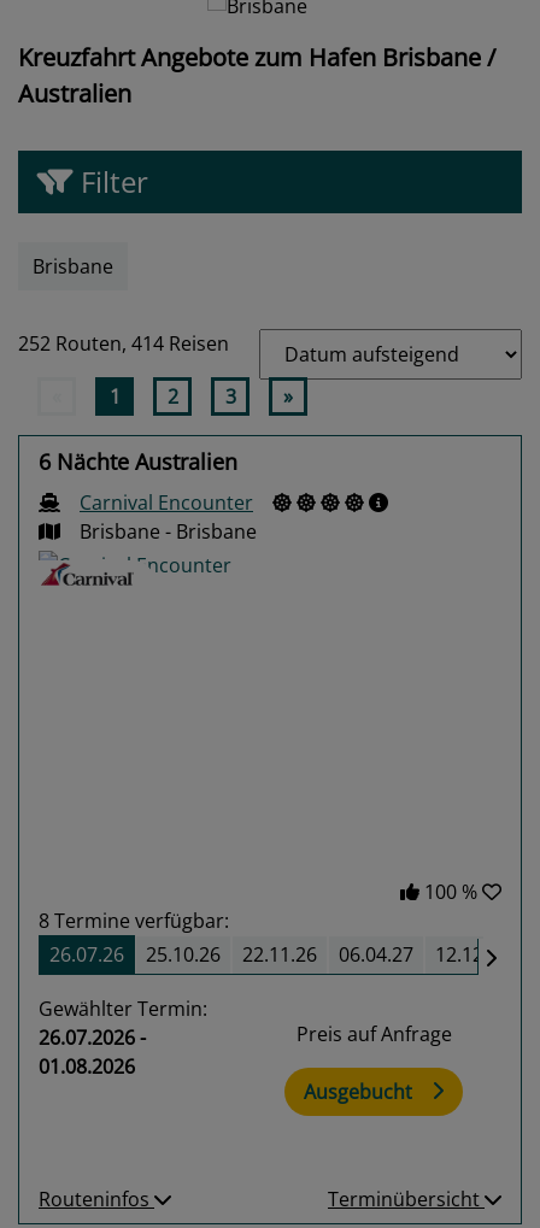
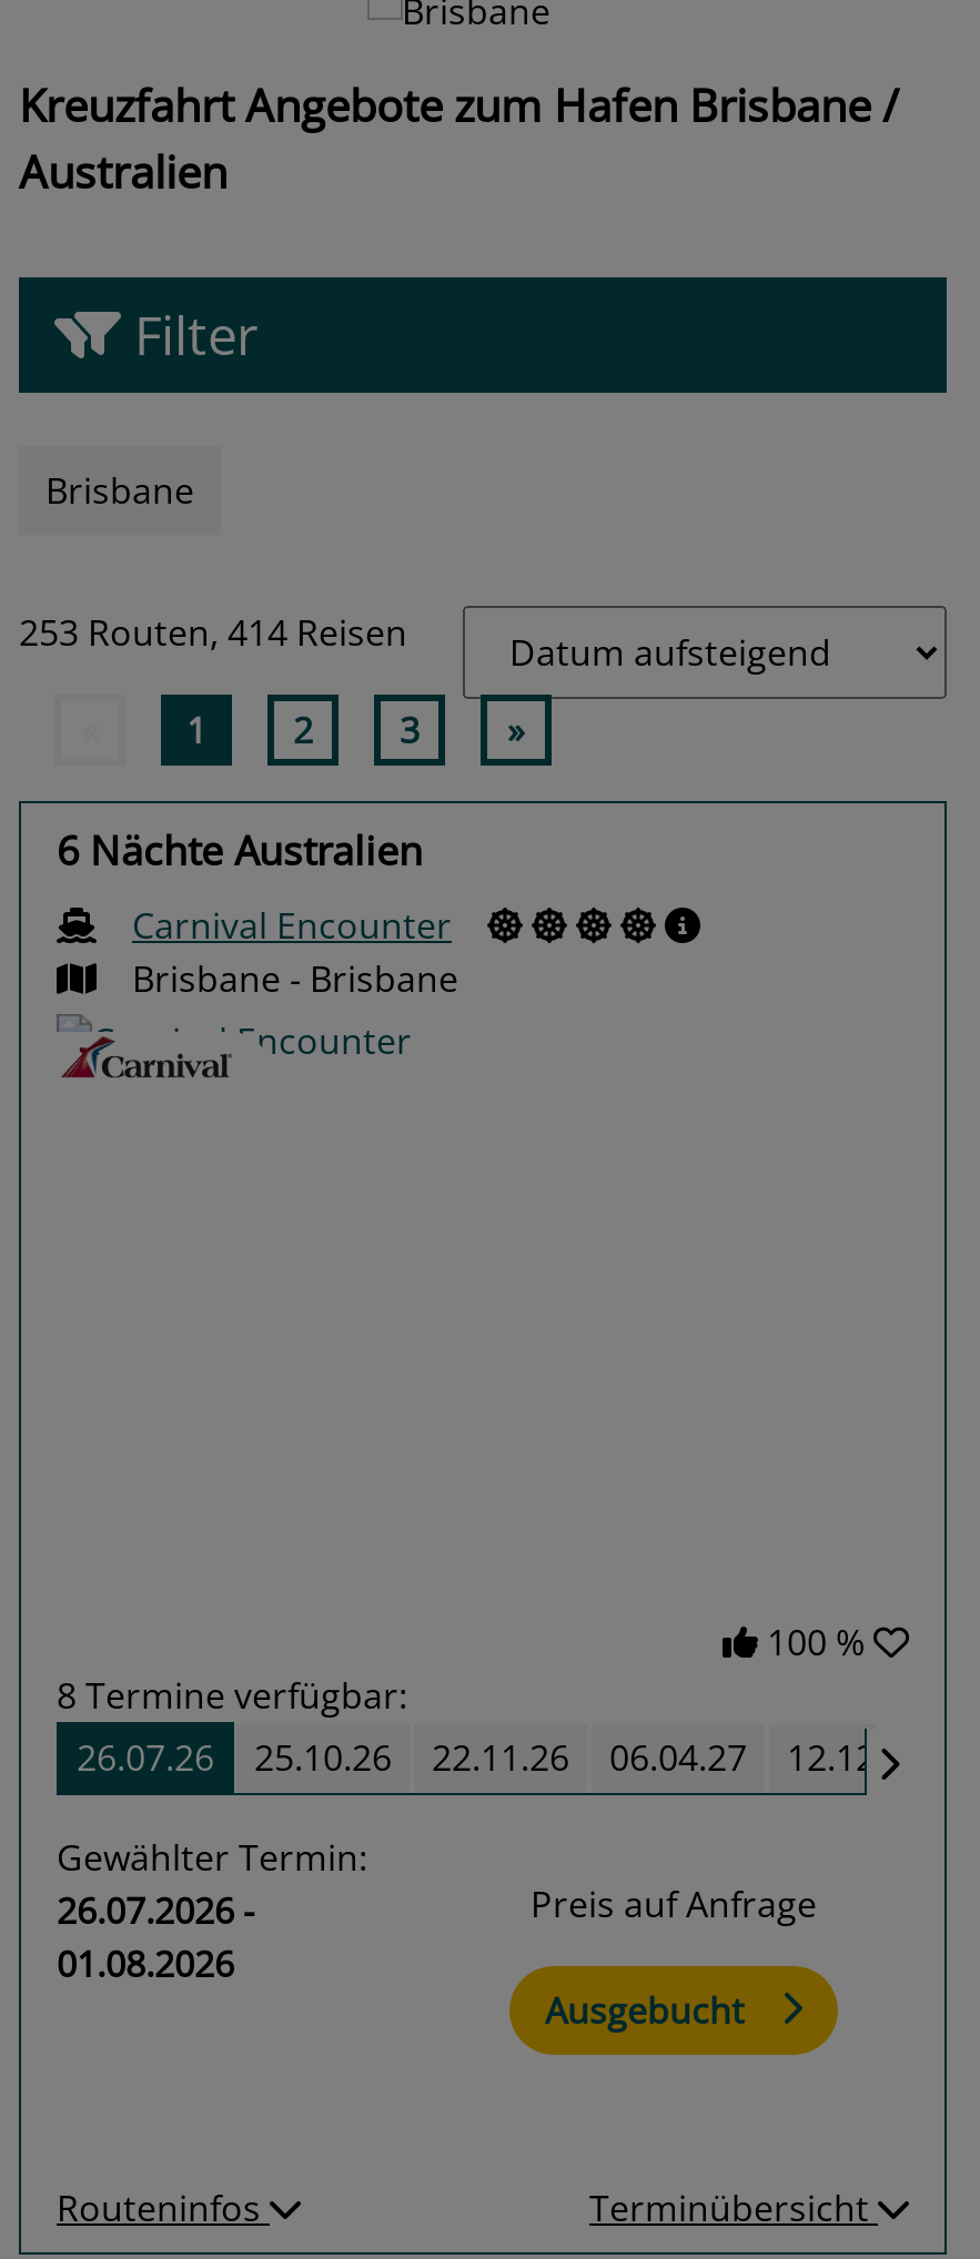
[18,330,229,357] 252 Routen, 414 Reisen -> [19,608,407,657] 253 Routen, 414 Reisen

